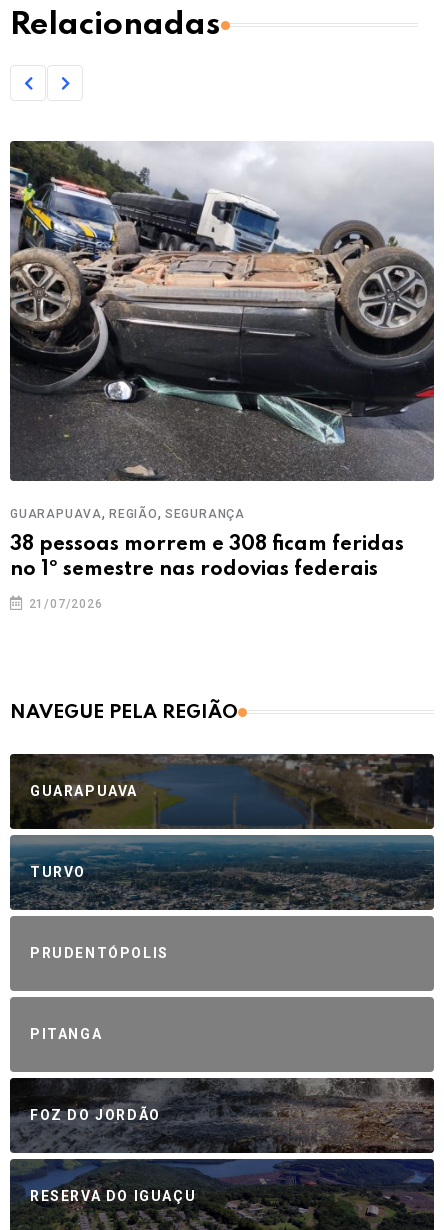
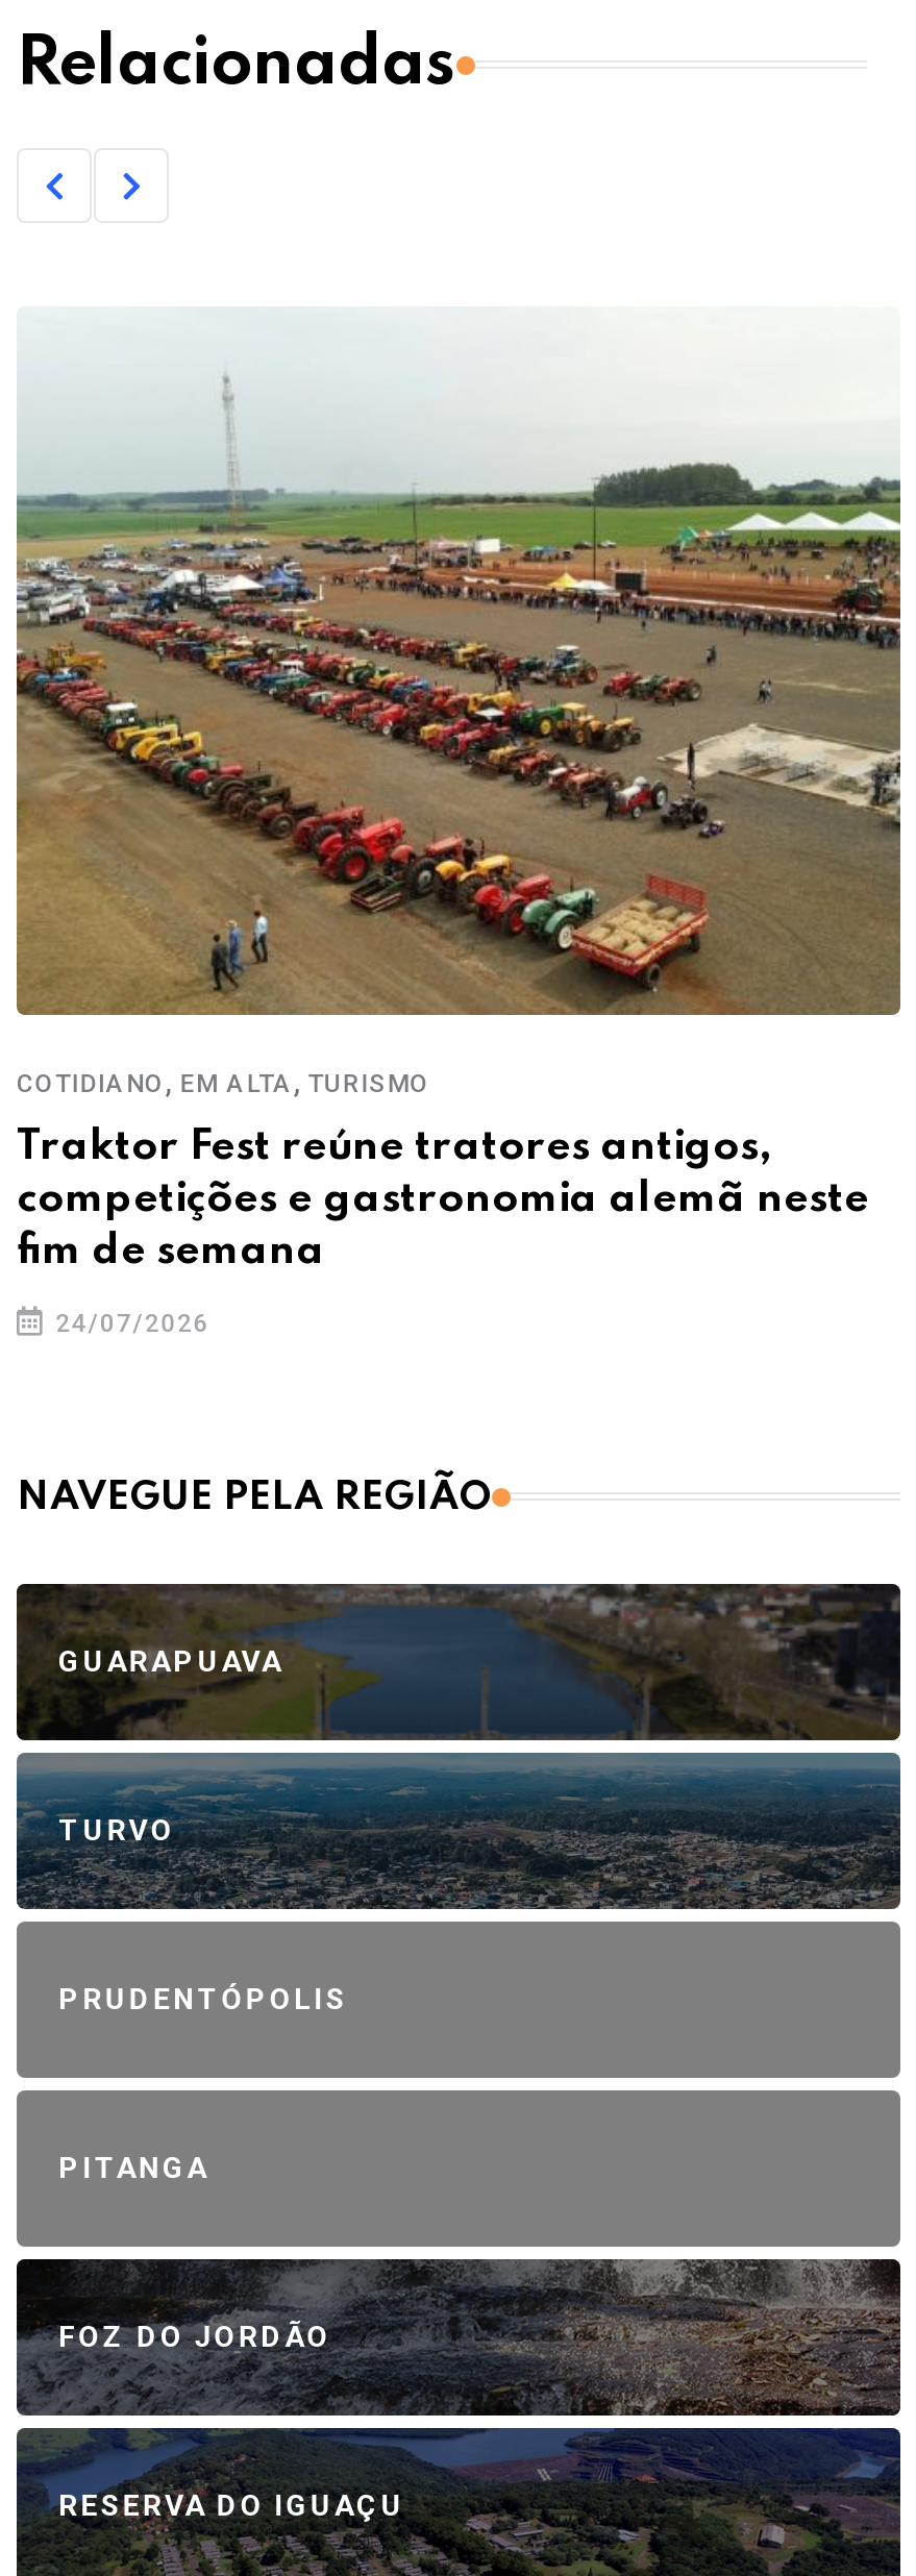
[9,140,435,522] [image] | GUARAPUAVA, REGIÃO, SEGURANÇA -> [15,306,902,1100] [image] | COTIDIANO, EM ALTA, TURISMO
[10,535,404,580] 38 pessoas morrem e 308 ficam feridas | no 1º semestre nas rodovias federais -> [17,1127,869,1273] Traktor Fest reúne tratores antigos, | competições e gastronomia alemã neste | fim de semana
[25,597,103,611] 21/07/2026 -> [48,1308,210,1337] 24/07/2026

